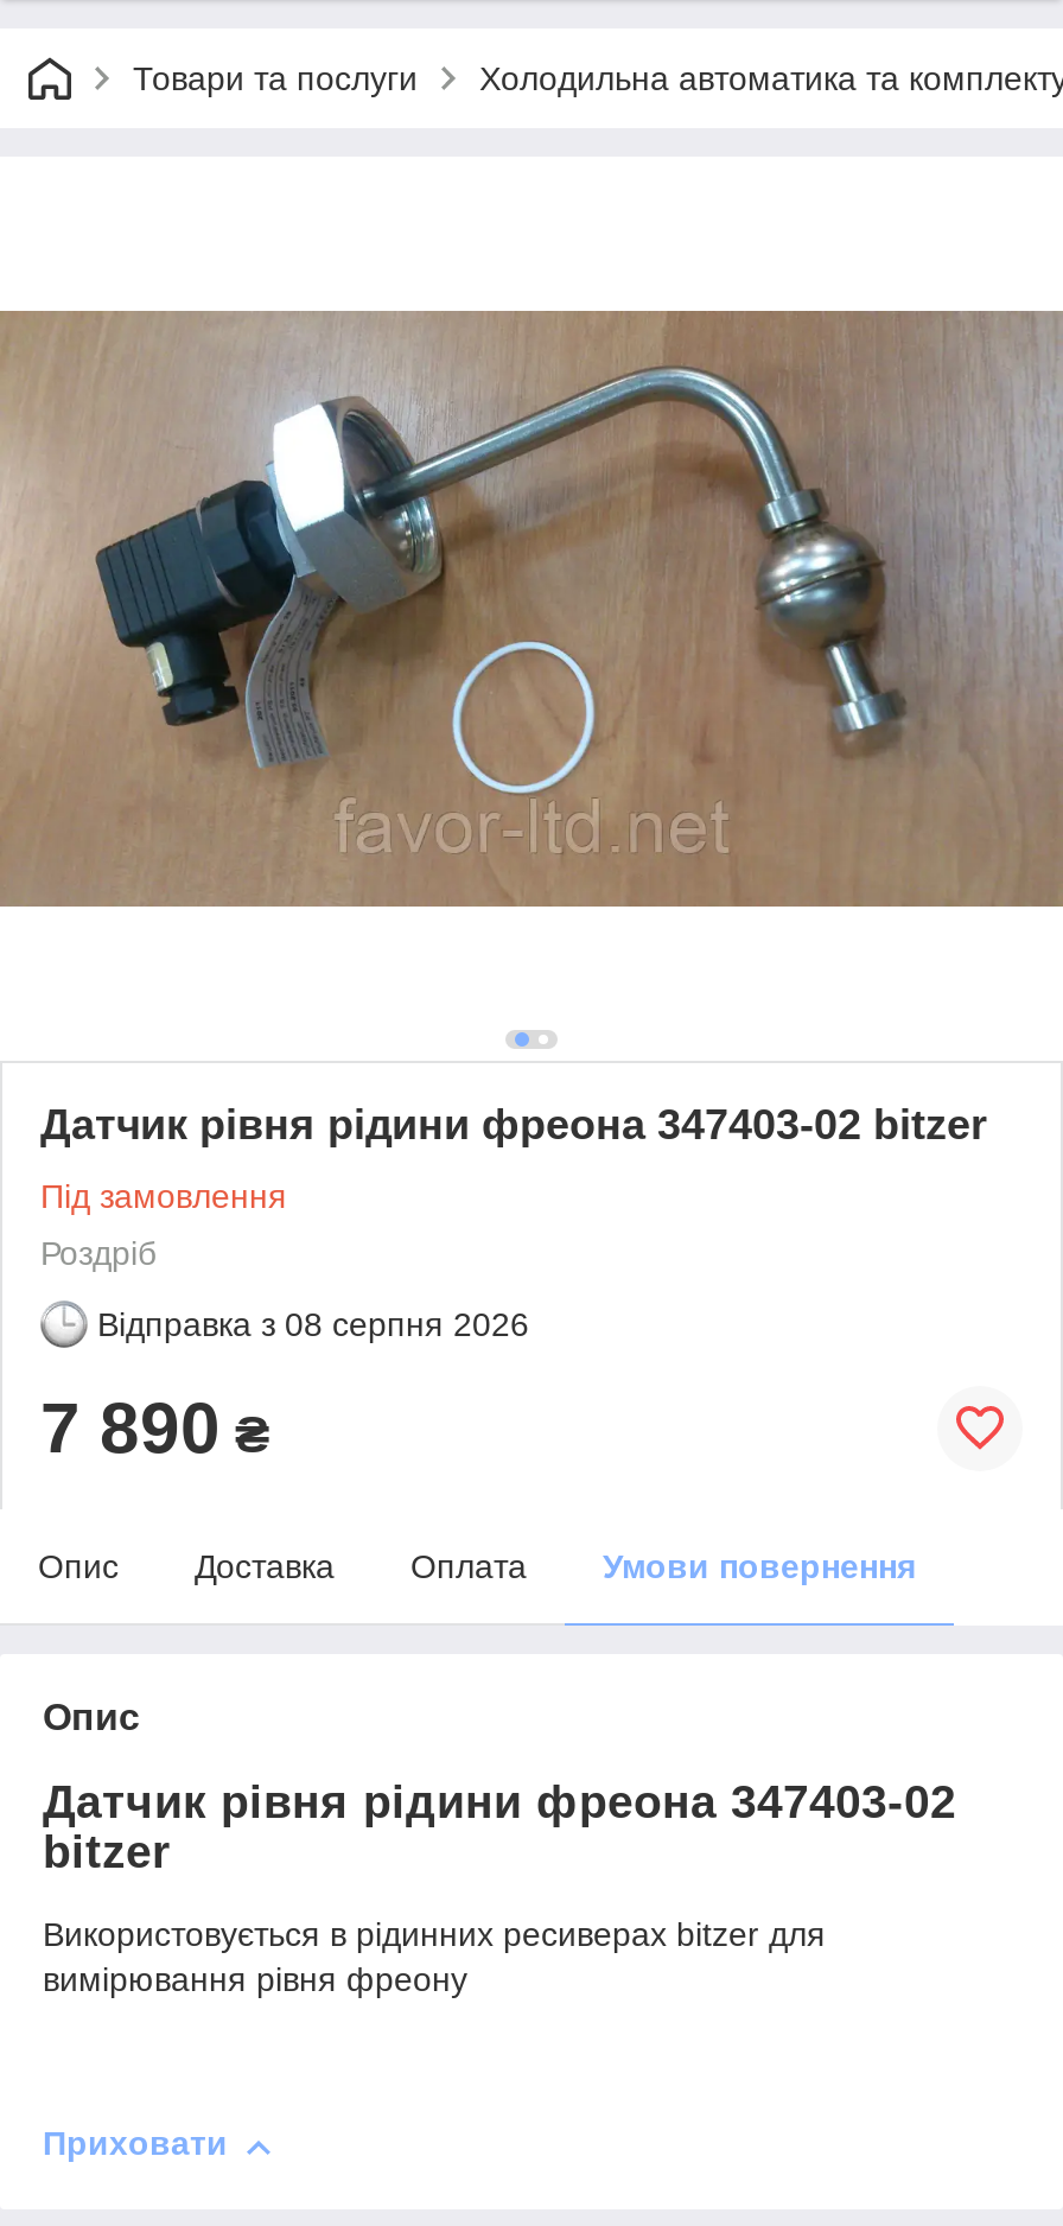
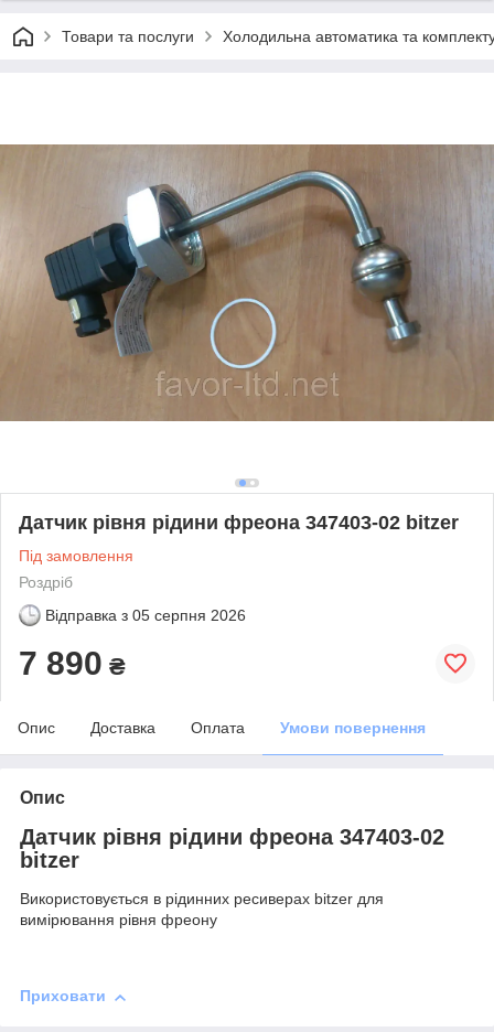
[97,1305,529,1343] Відправка з 08 серпня 2026 -> [45,606,246,624] Відправка з 05 серпня 2026

